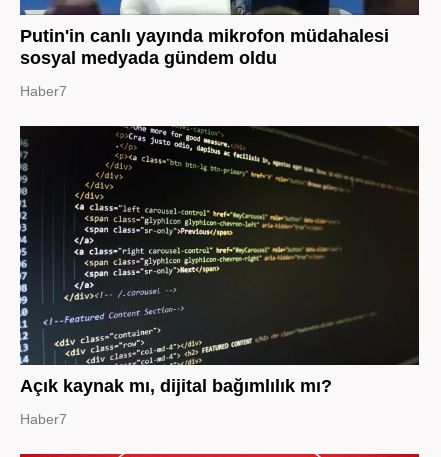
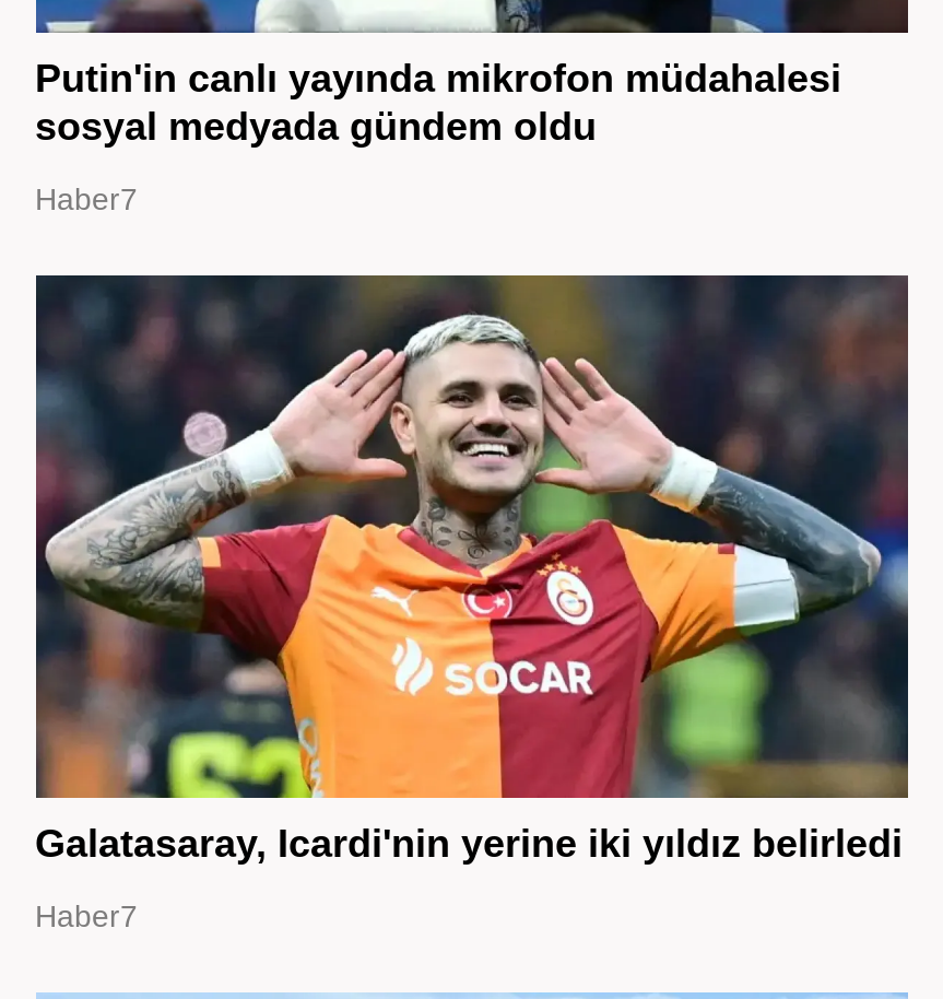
[19,125,420,396] [image] | Açık kaynak mı, dijital bağımlılık mı? -> [34,273,910,865] [image] | Galatasaray, Icardi'nin yerine iki yıldız belirledi

